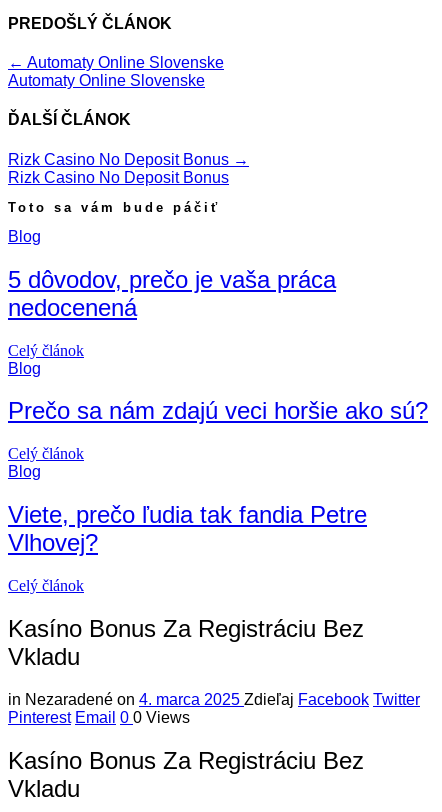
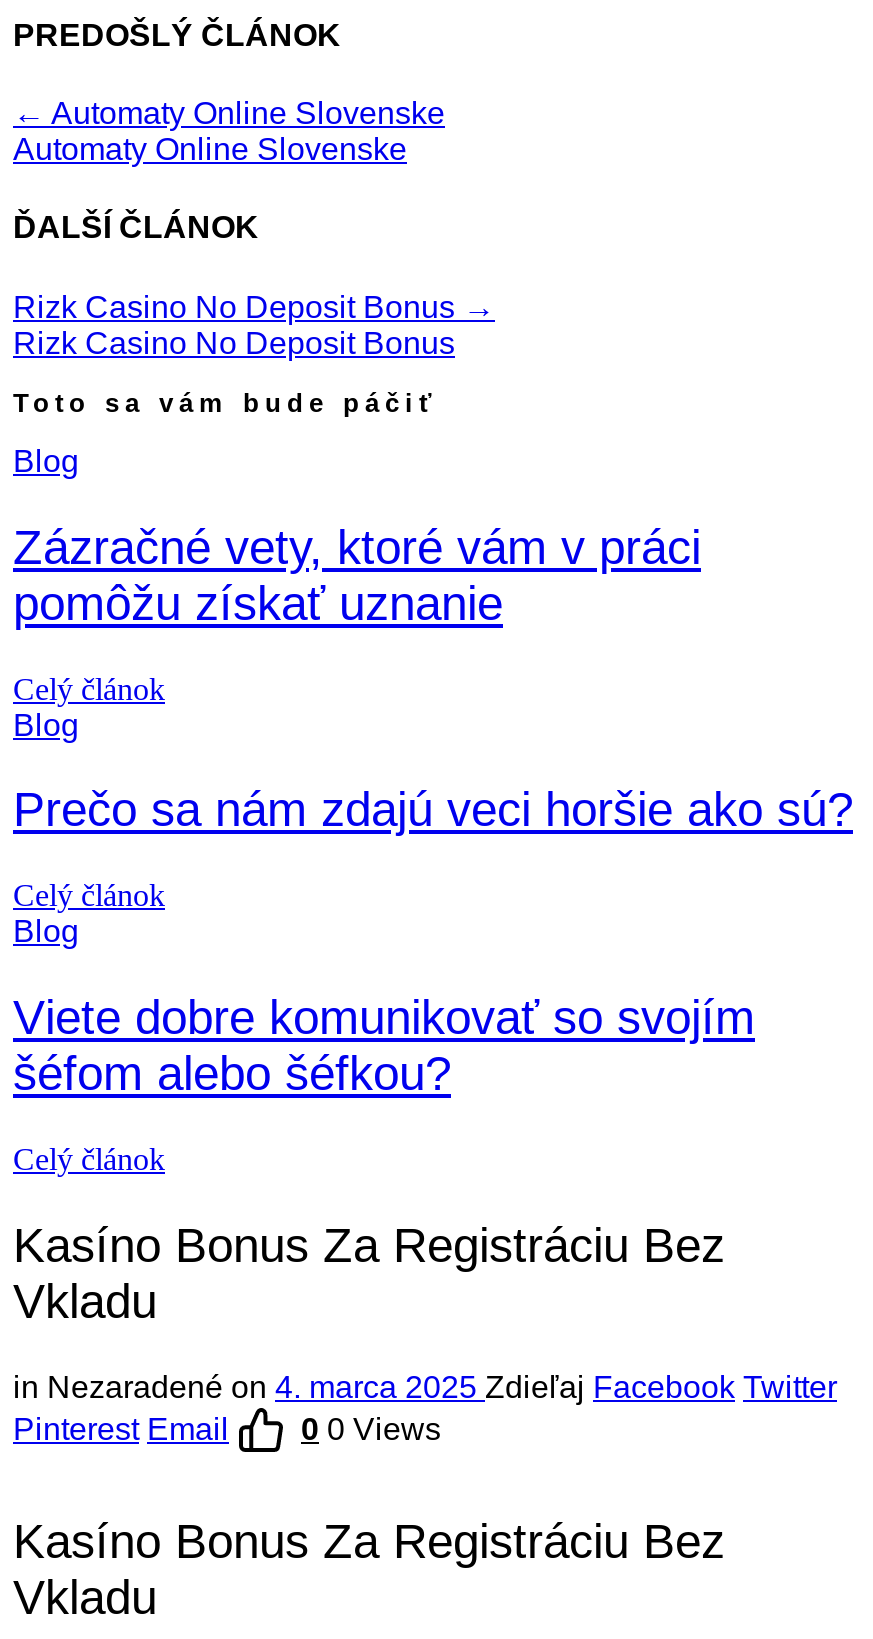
[8,266,336,321] 5 dôvodov, prečo je vaša práca | nedocenená -> [13,519,701,629] Zázračné vety, ktoré vám v práci | pomôžu získať uznanie
[8,501,367,556] Viete, prečo ľudia tak fandia Petre | Vlhovej? -> [13,990,755,1100] Viete dobre komunikovať so svojím | šéfom alebo šéfkou?

